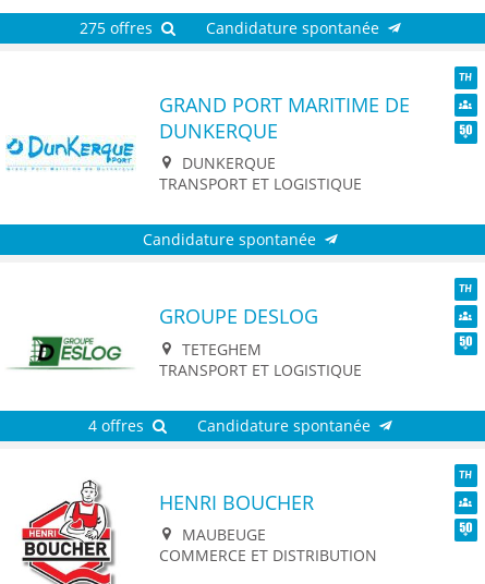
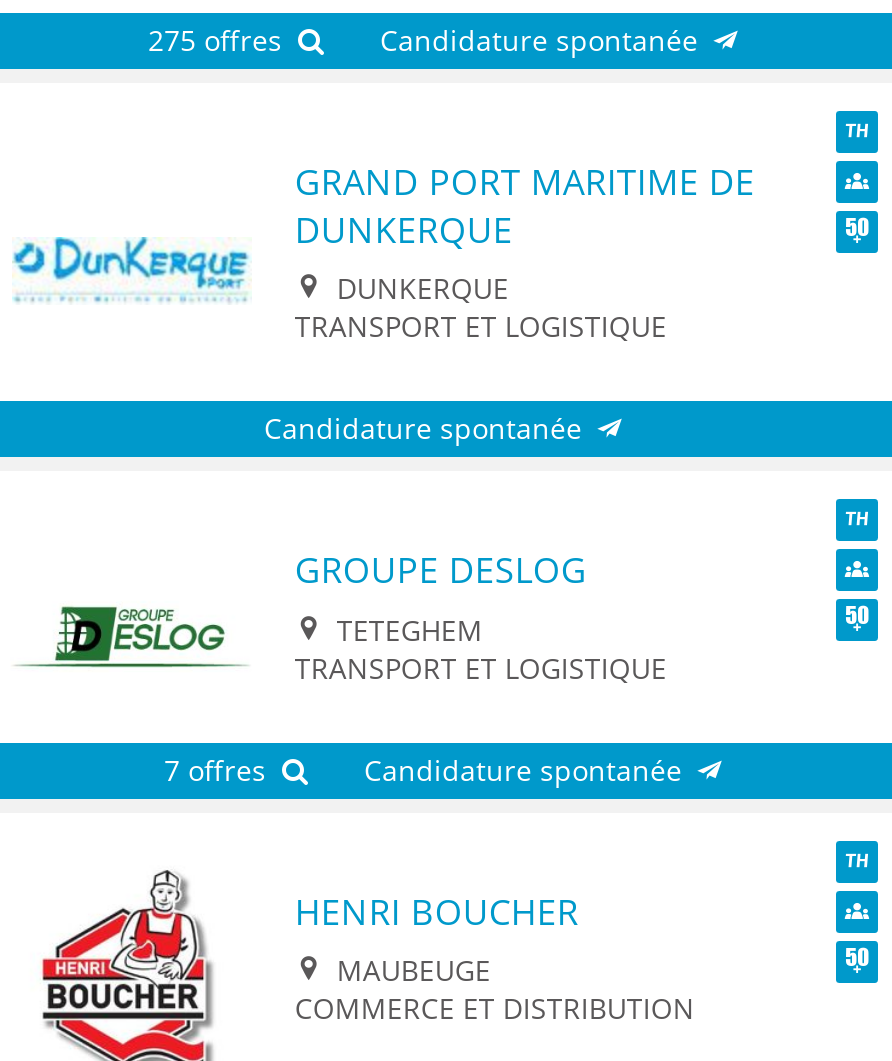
[88,415,144,436] 4 offres -> [164,751,266,789] 7 offres

